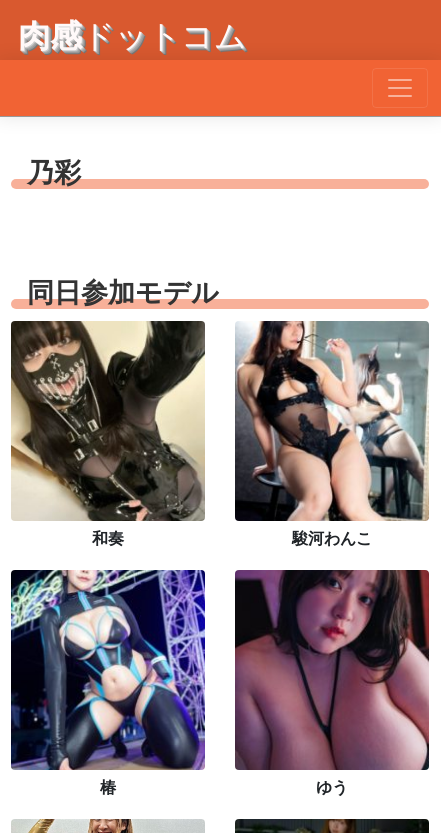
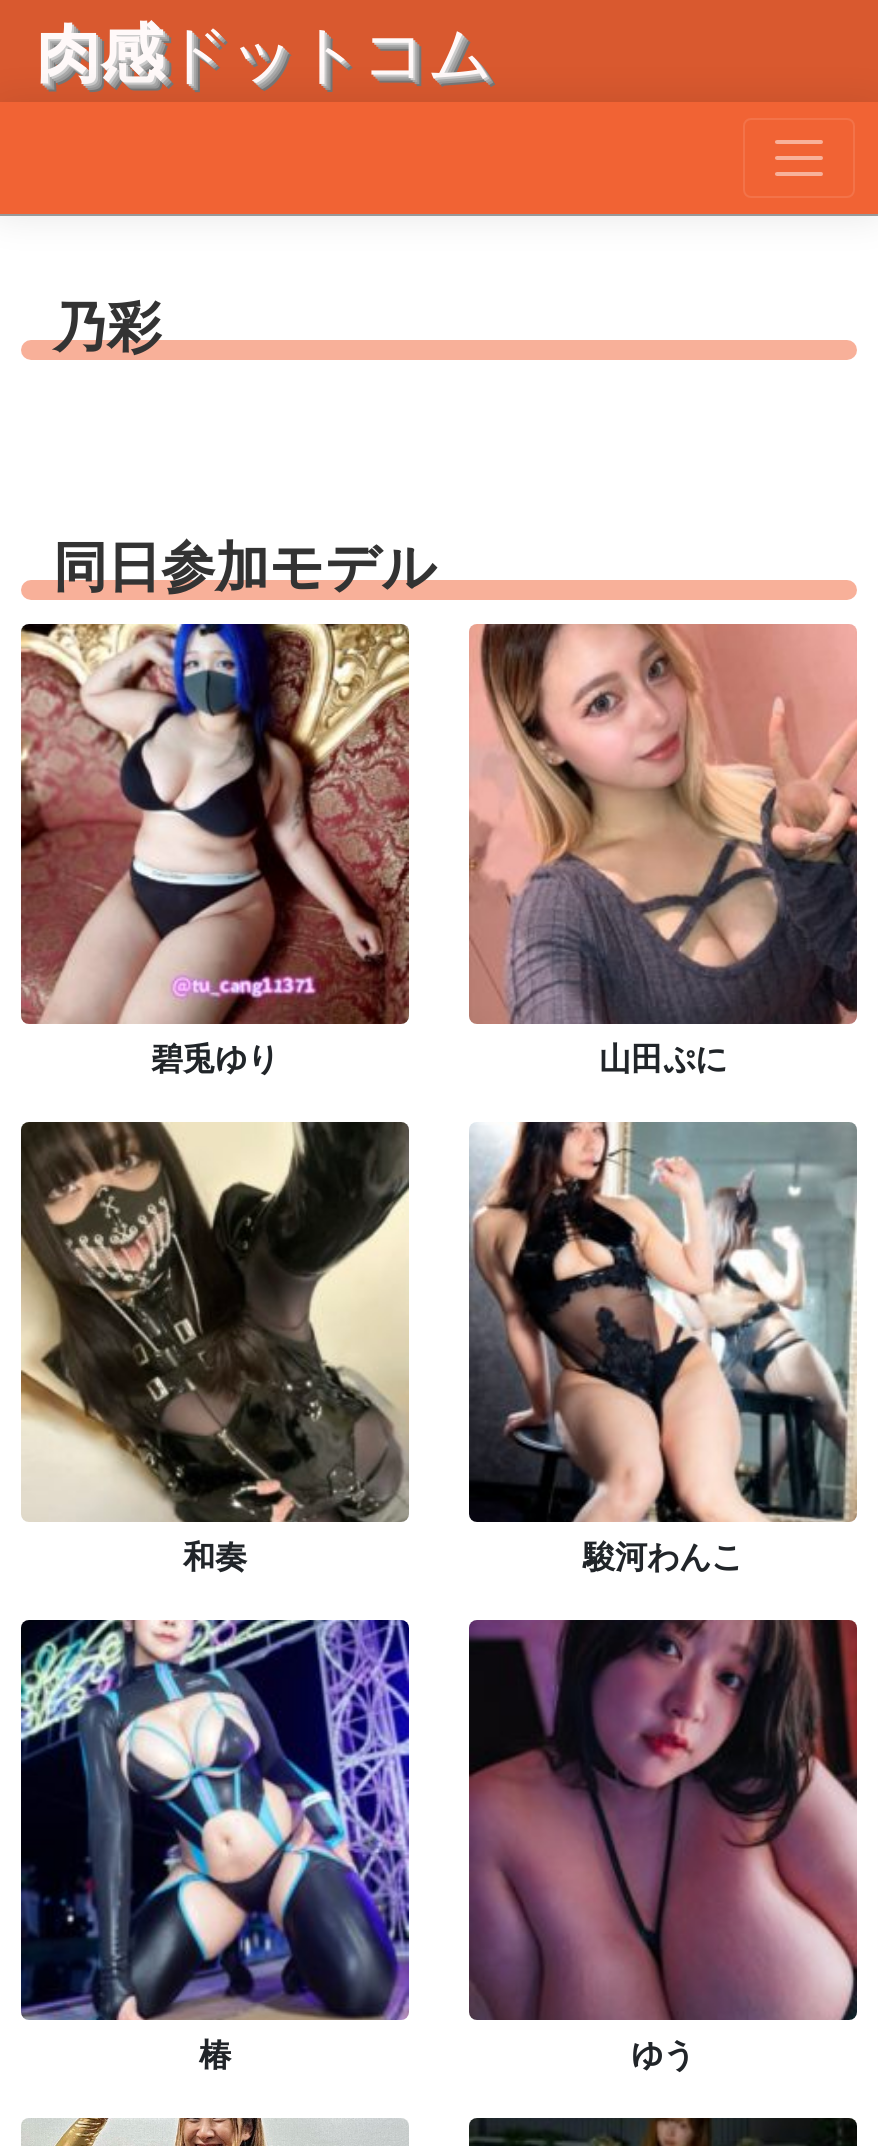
none -> [19,622,727,1078] [image] | 碧兎ゆり | 山田ぷに
none -> [467,622,859,1026] [image]

